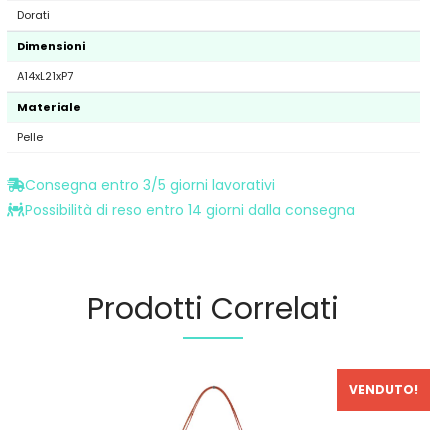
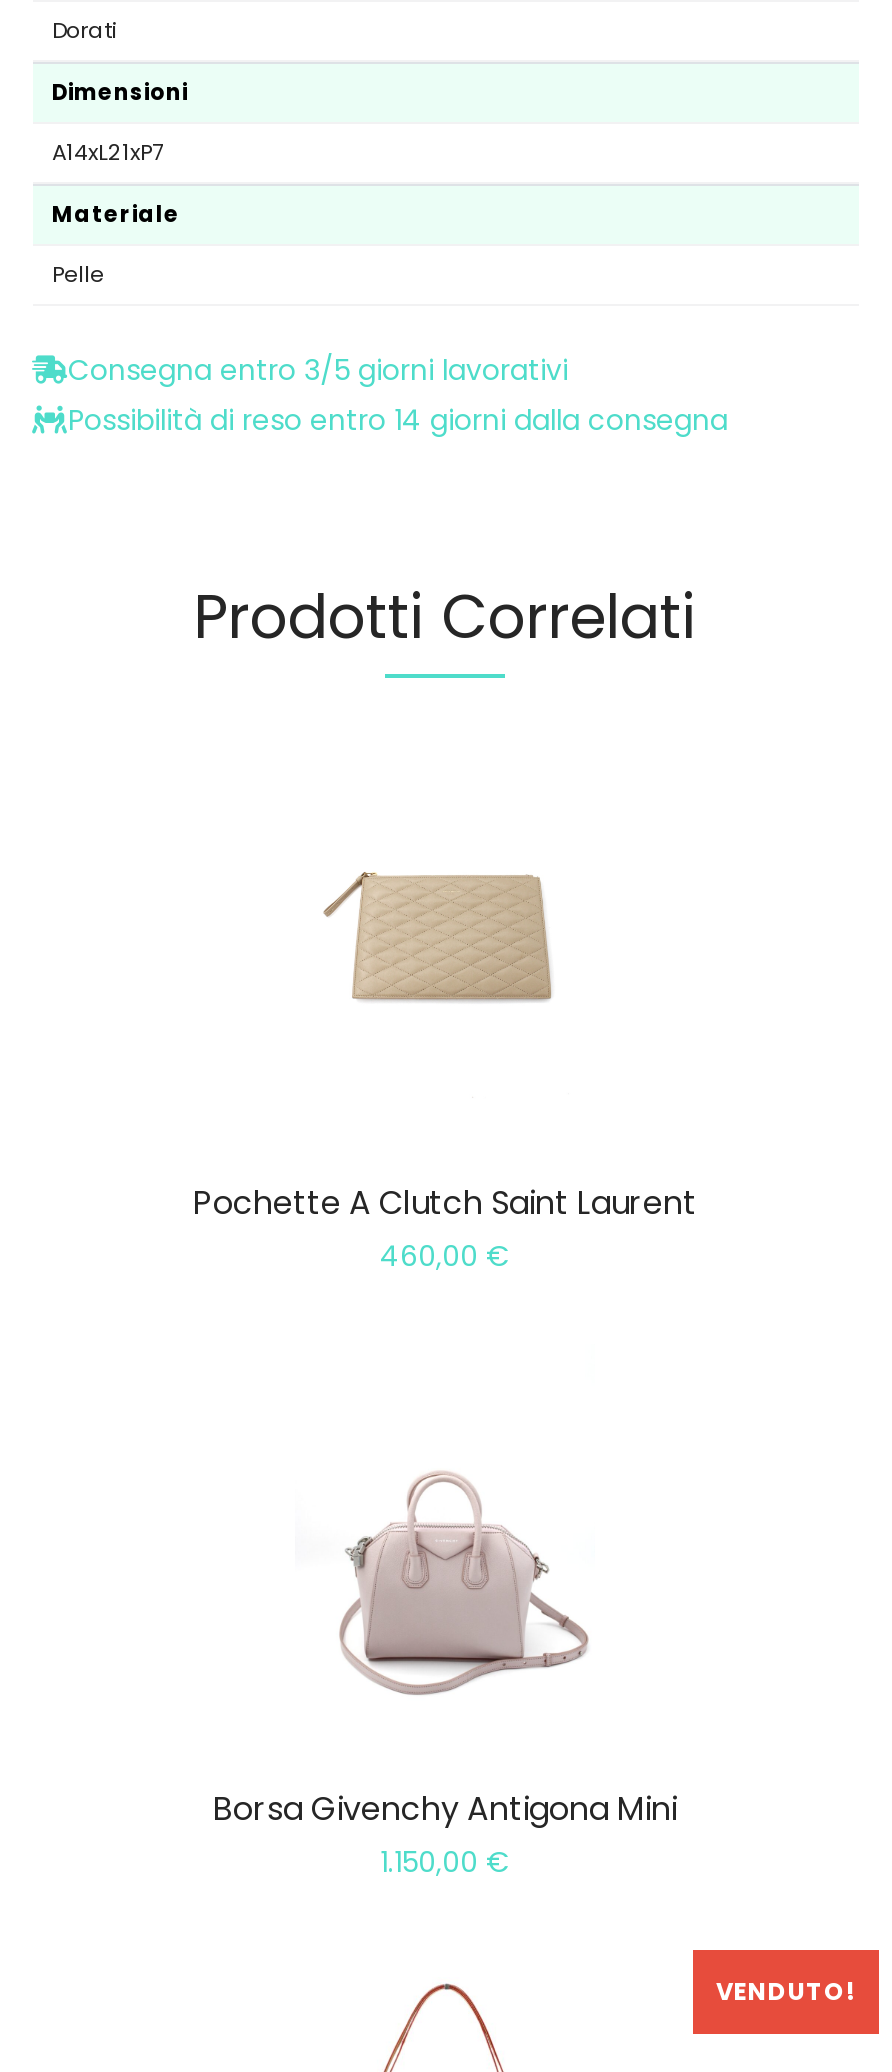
none -> [193,1181,697,1277] Pochette A Clutch Saint Laurent | 460,00 €
none -> [213,1787,677,1883] Borsa Givenchy Antigona Mini | 1.150,00 €
none -> [323,870,553,1002] [image]
none -> [337,1470,589,1696] [image]

